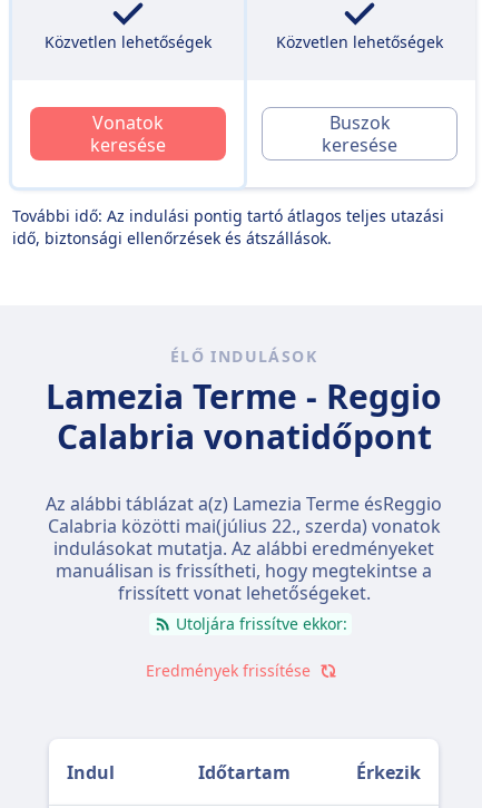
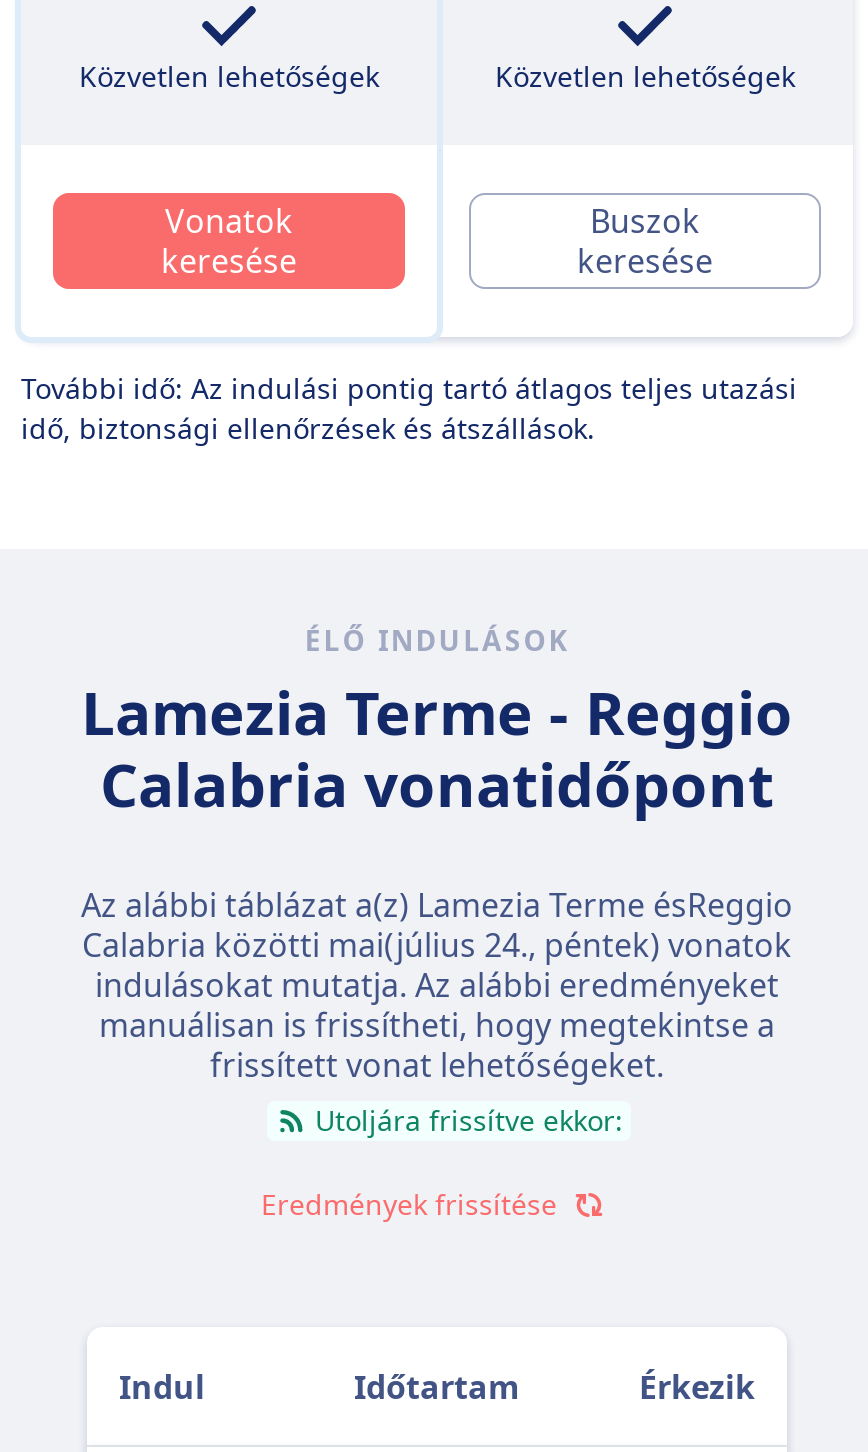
[47,514,440,538] Calabria közötti mai(július 22., szerda) vonatok -> [82,923,792,967] Calabria közötti mai(július 24., péntek) vonatok

